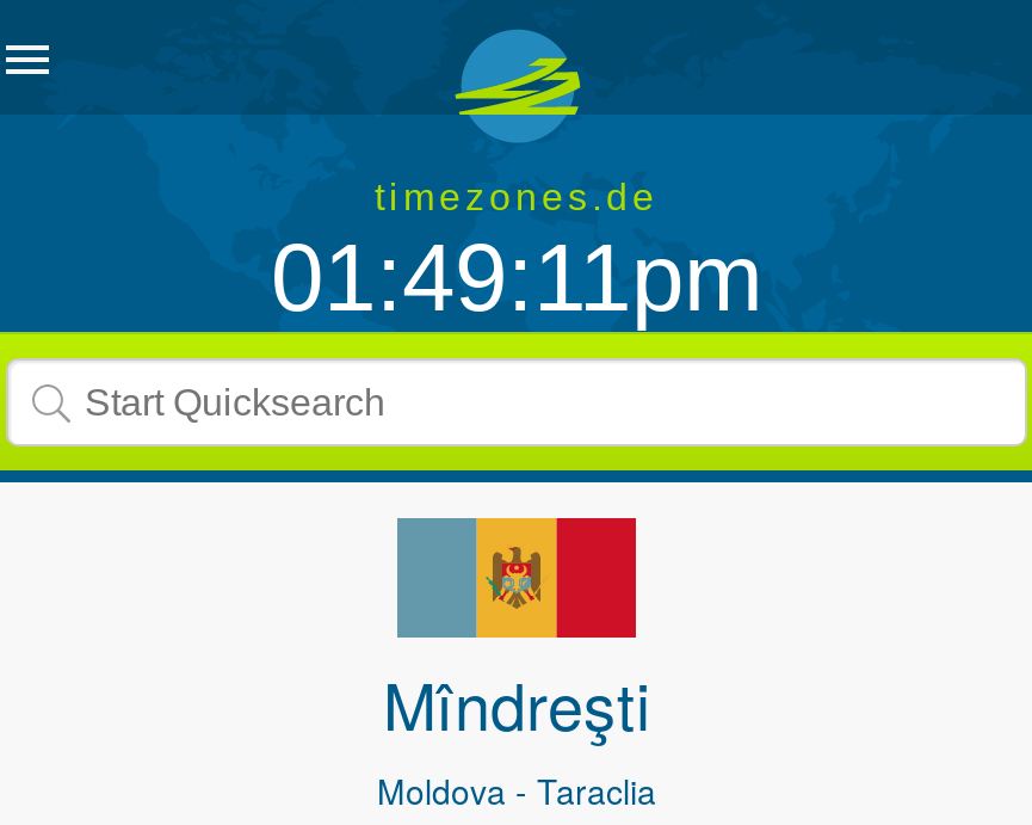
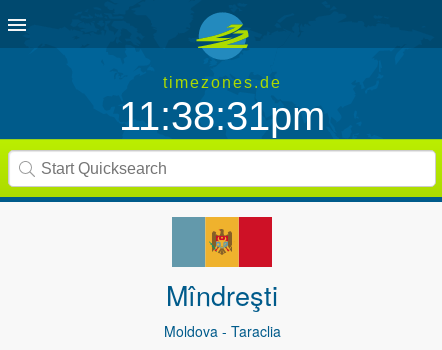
[271,224,762,330] 01:49:11pm -> [119,94,325,138] 11:38:31pm

